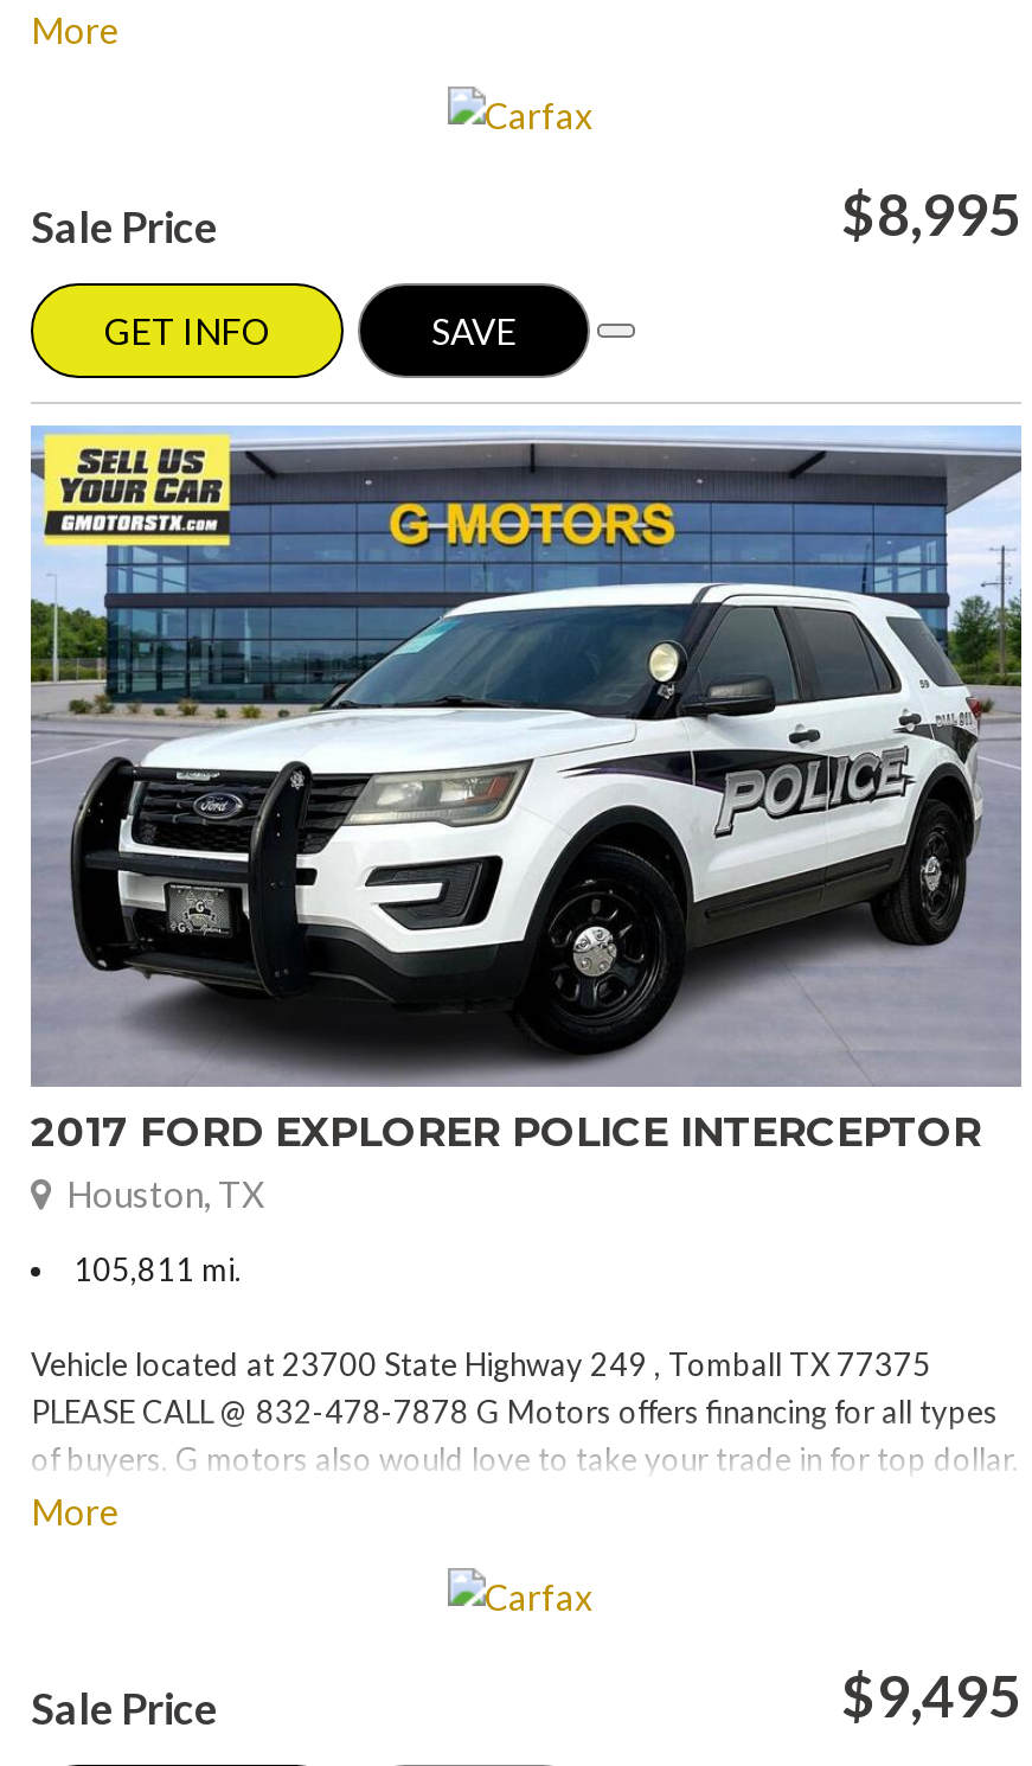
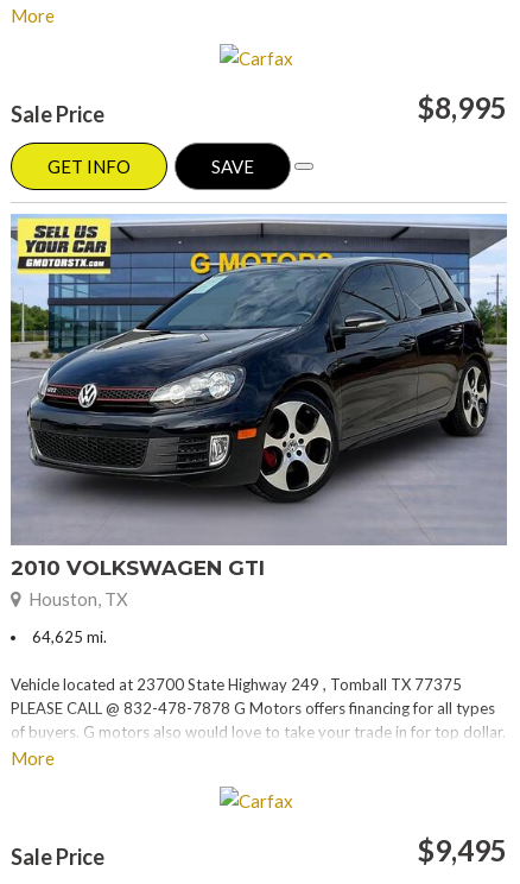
[31,503,988,1156] [image] | 2017 FORD EXPLORER POLICE INTERCEPTOR -> [11,252,492,579] [image] | 2010 VOLKSWAGEN GTI
[73,1250,242,1288] 105,811 mi. -> [32,627,107,646] 64,625 mi.

